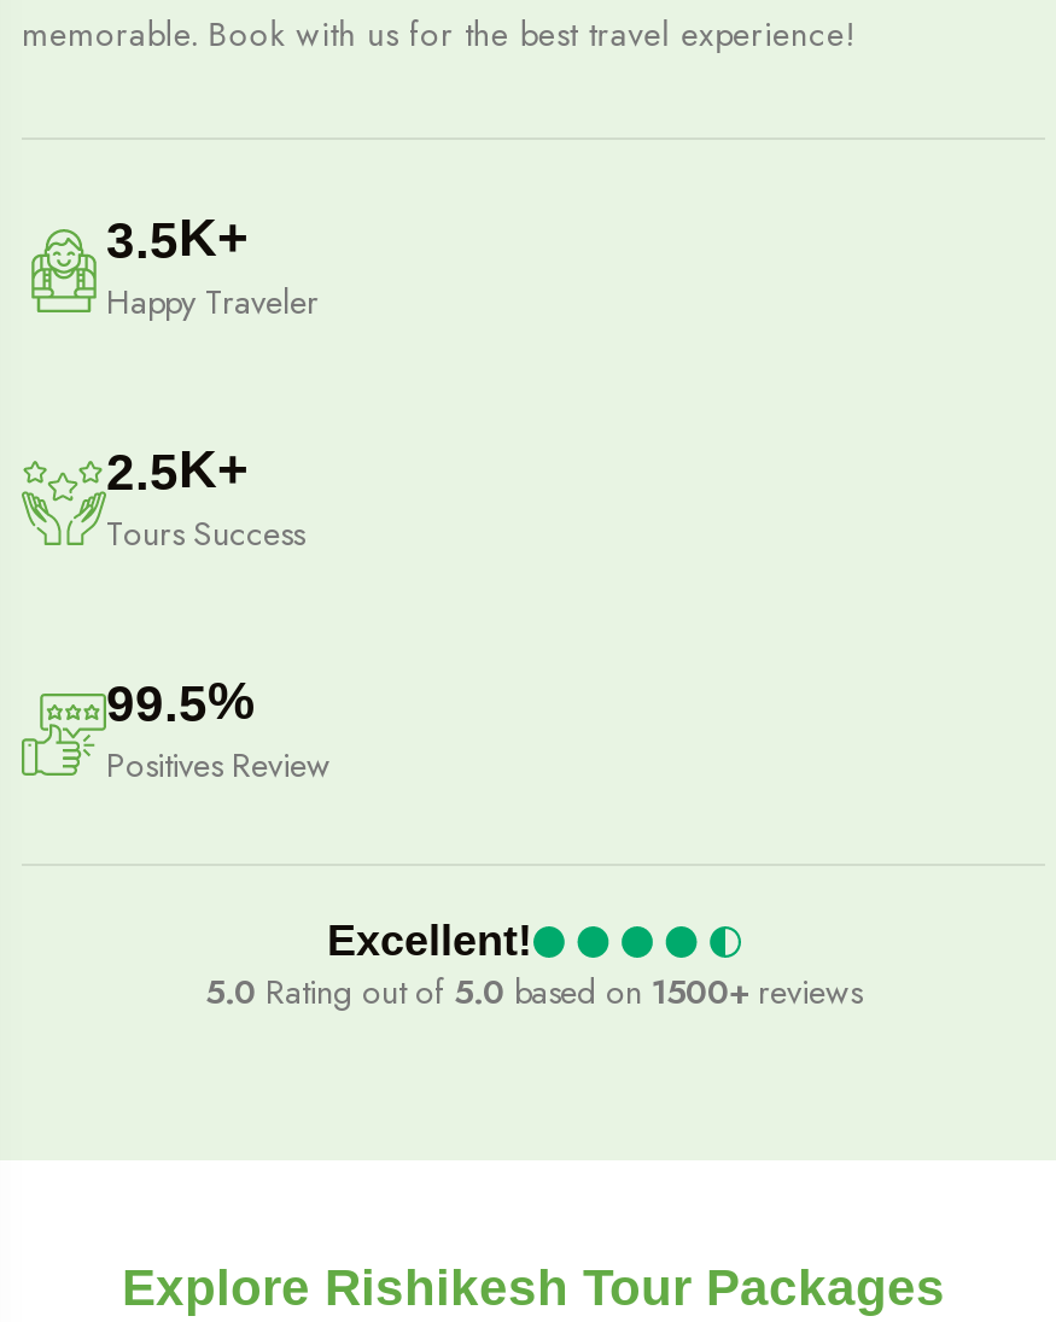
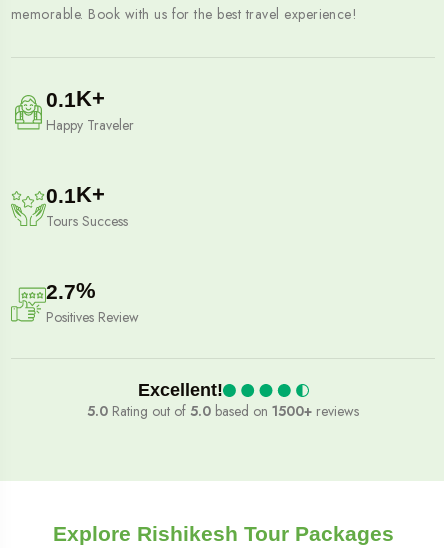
[106,207,249,268] 3.5K+ -> [46,86,105,111] 0.1K+
[106,439,249,499] 2.5K+ -> [46,182,105,207] 0.1K+
[106,671,256,731] 99.5% -> [46,278,96,303] 2.7%

